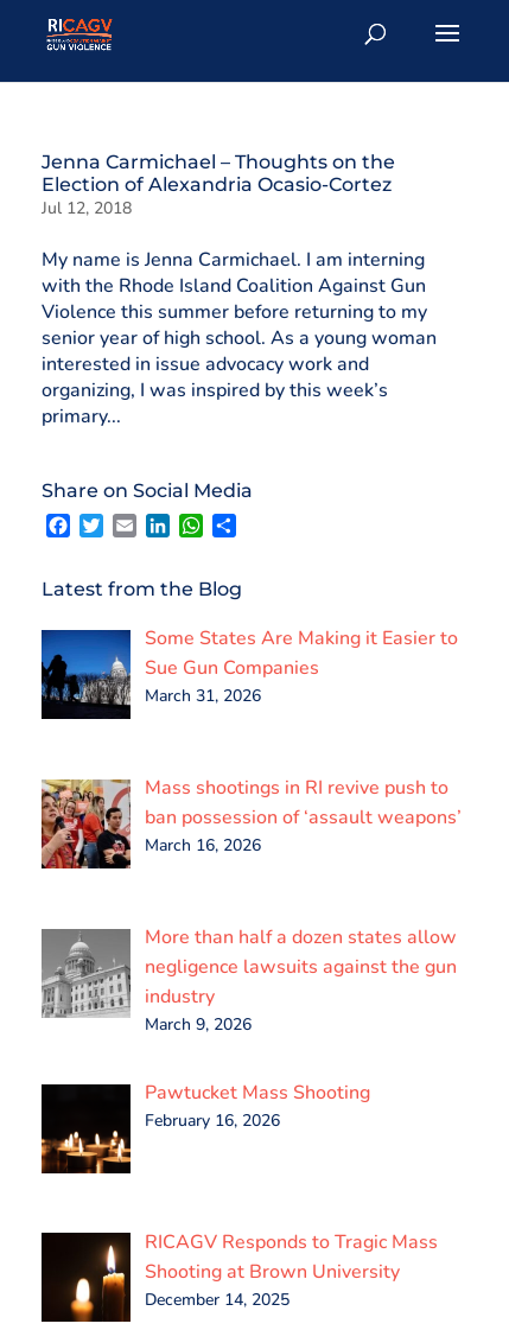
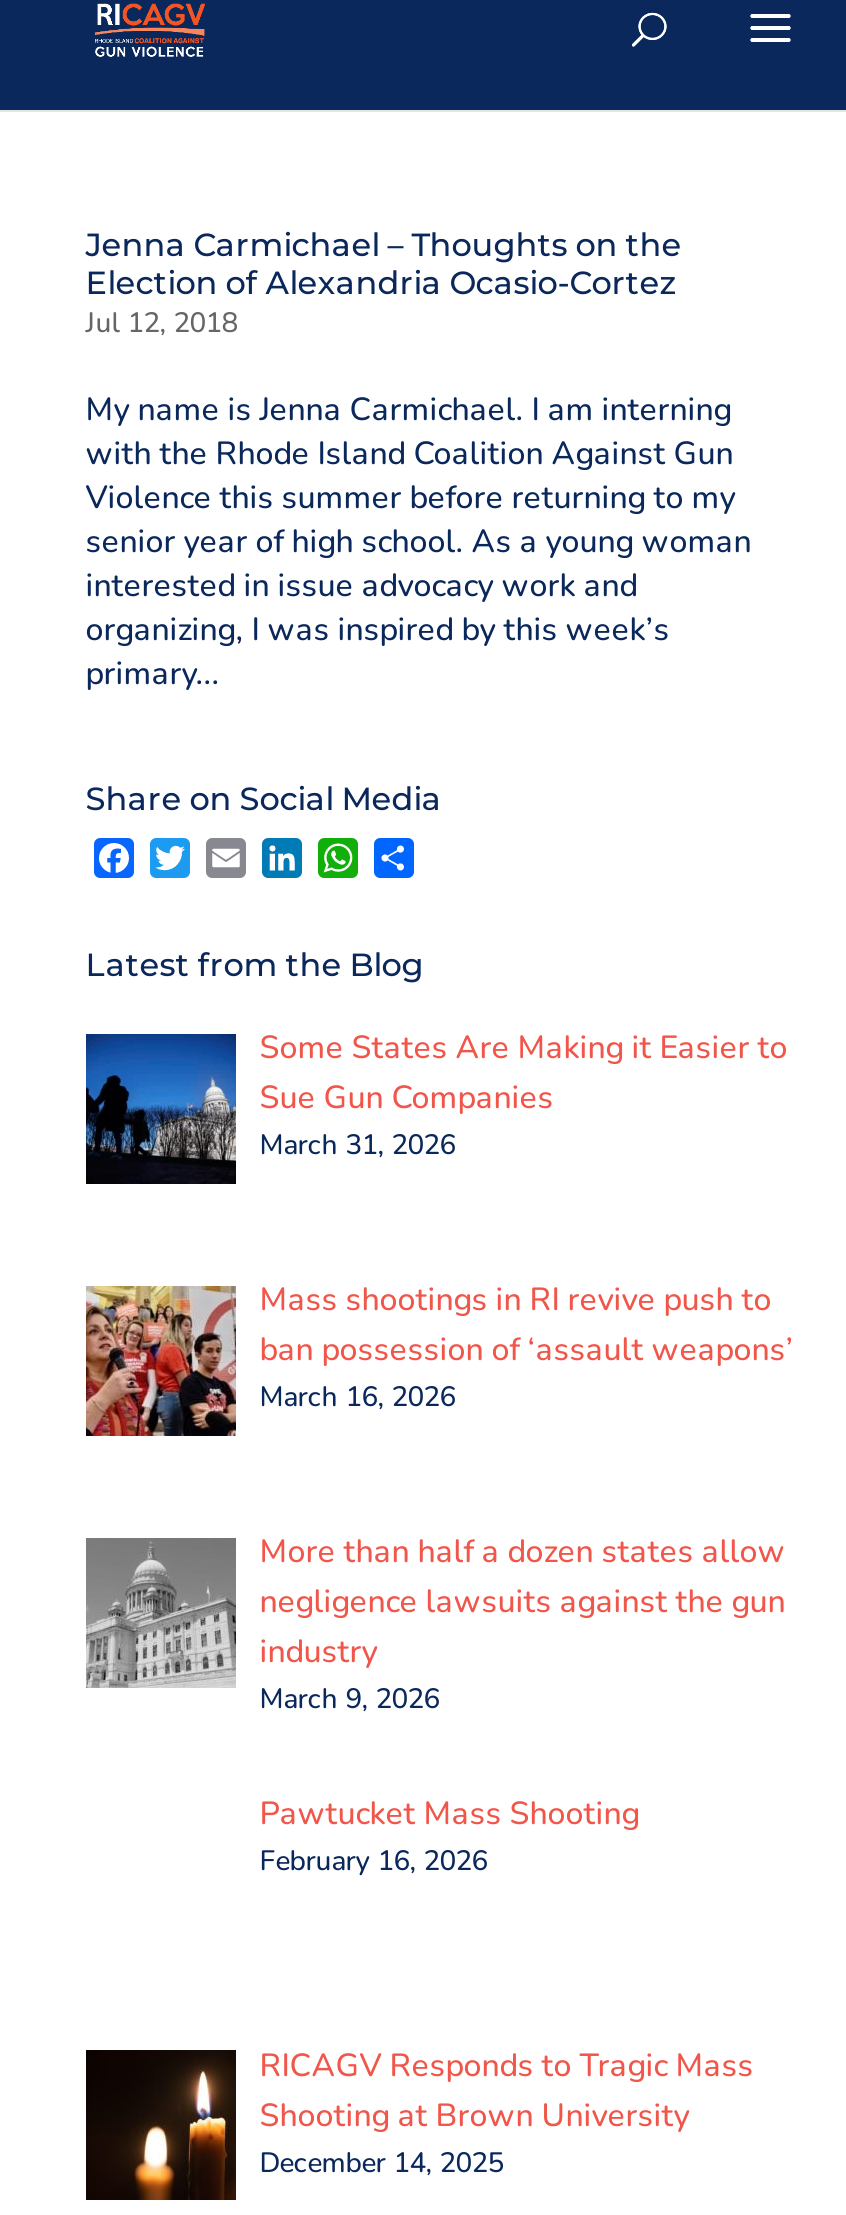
[40,1083,132,1175] [image] -> none

